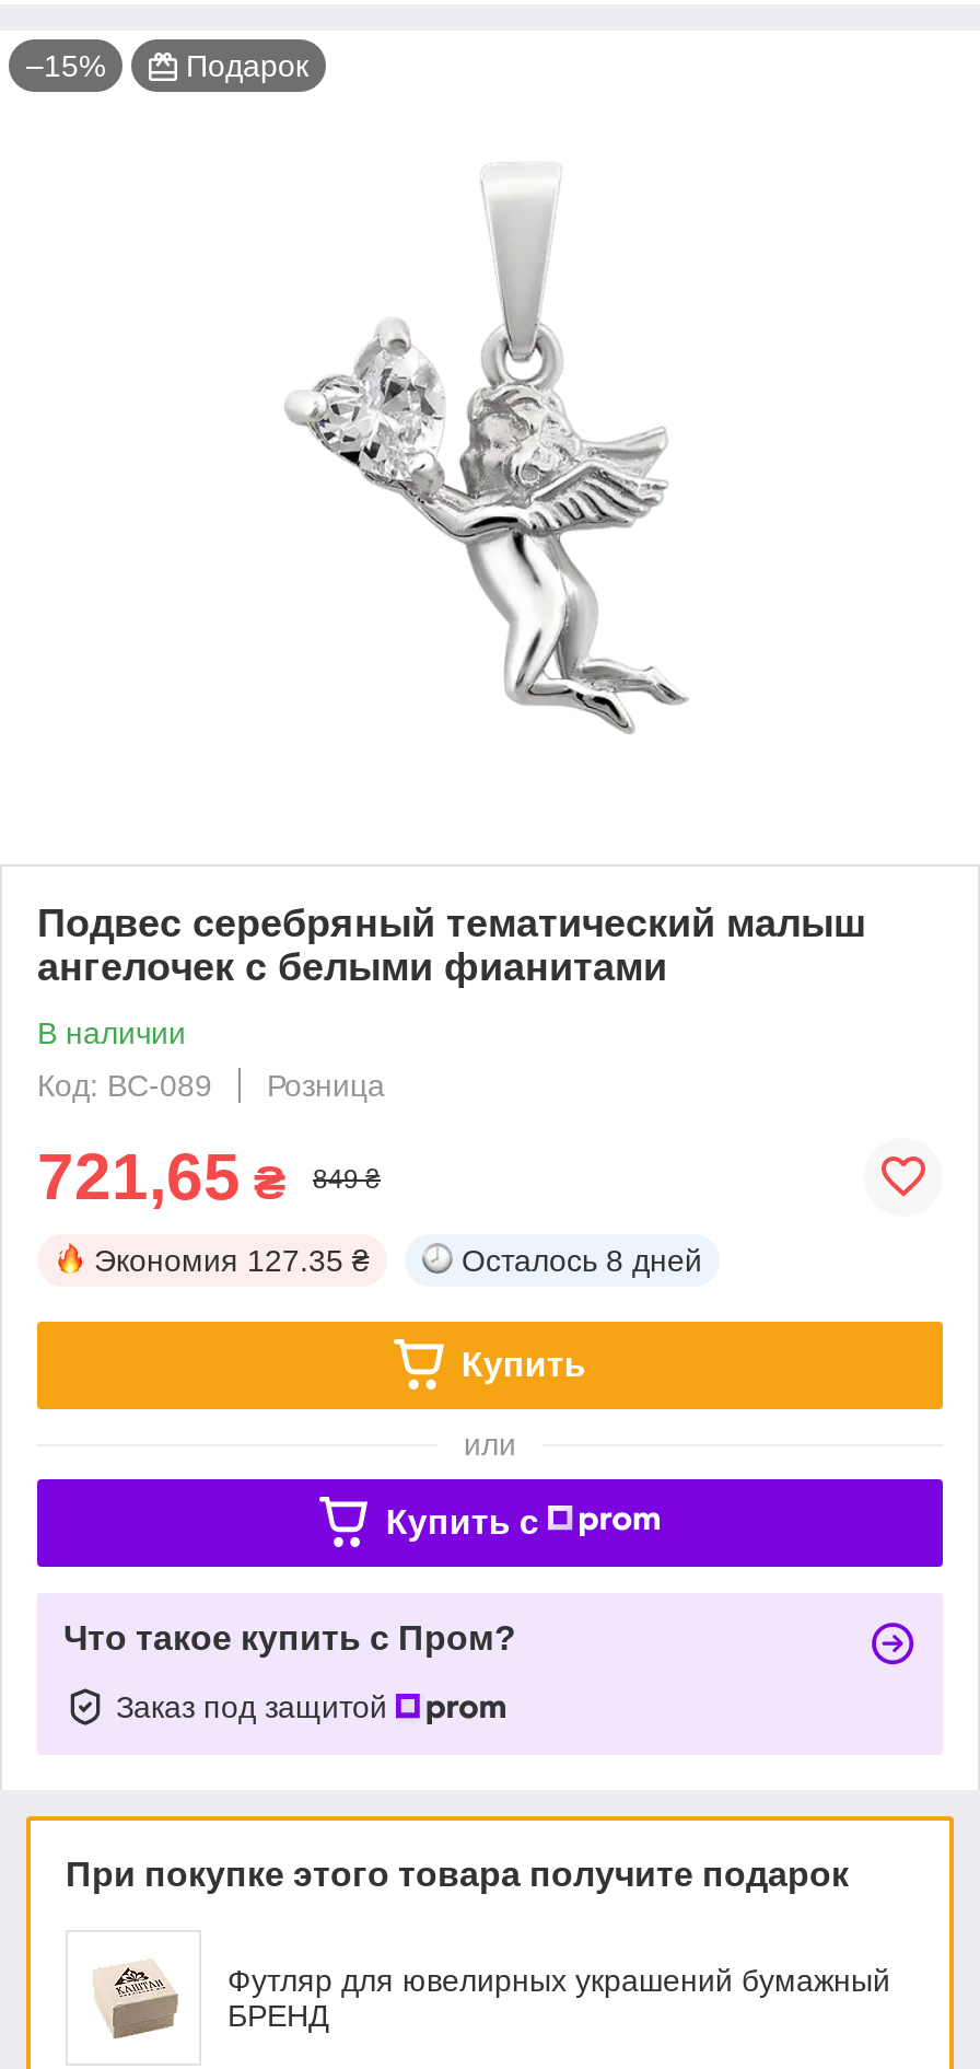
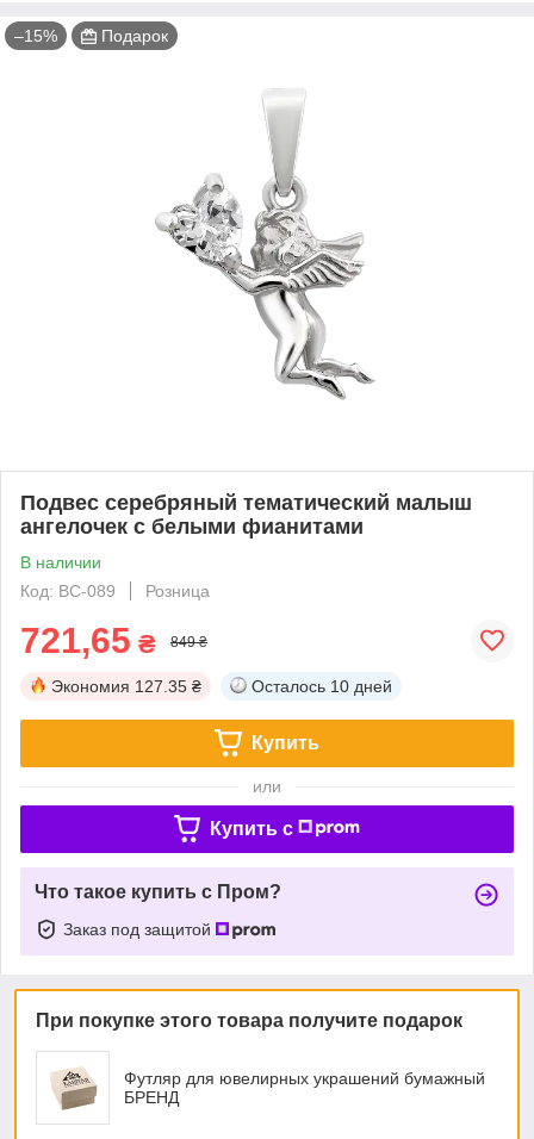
[462,1242,702,1278] Осталось 8 дней -> [252,676,392,696] Осталось 10 дней

